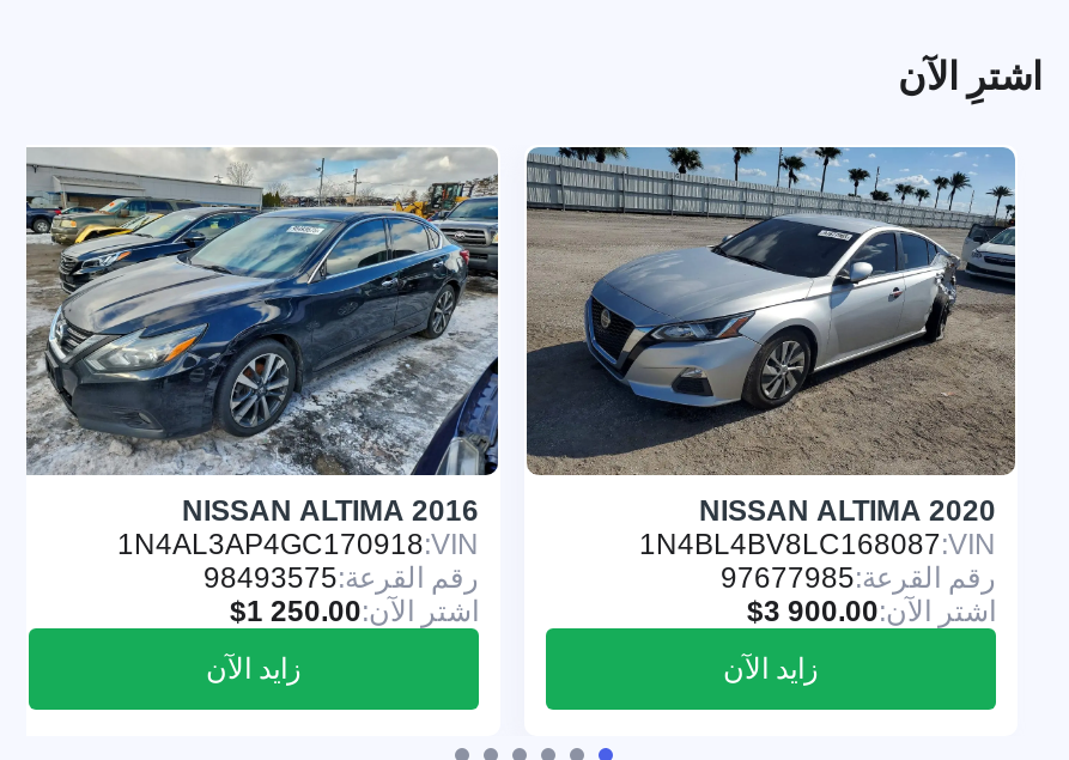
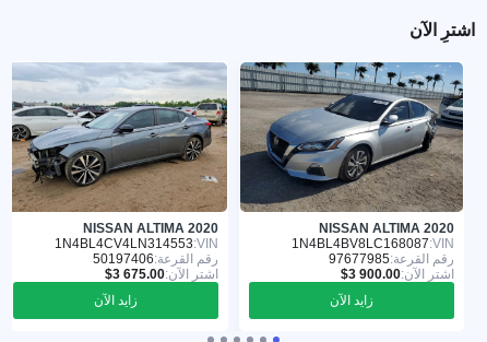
[24,147,500,528] [image] | NISSAN ALTIMA 2016 -> [12,63,228,236] [image] | NISSAN ALTIMA 2020
[117,528,479,595] 1N4AL3AP4GC170918 | رقم القرعة:98493575 -> [55,236,218,267] 1N4BL4CV4LN314553 | رقم القرعة:50197406

